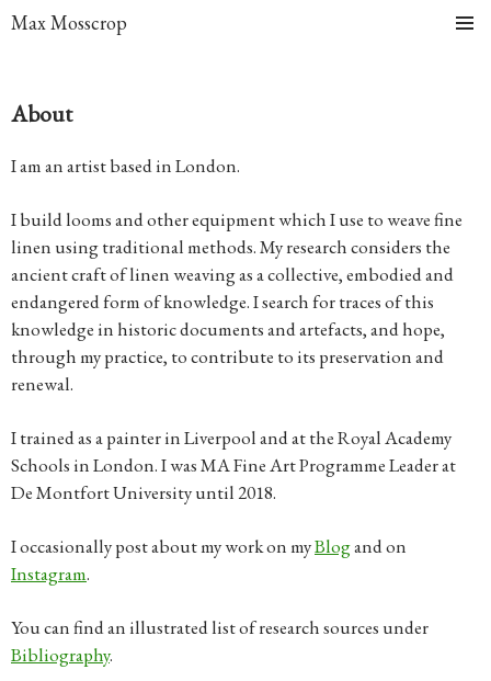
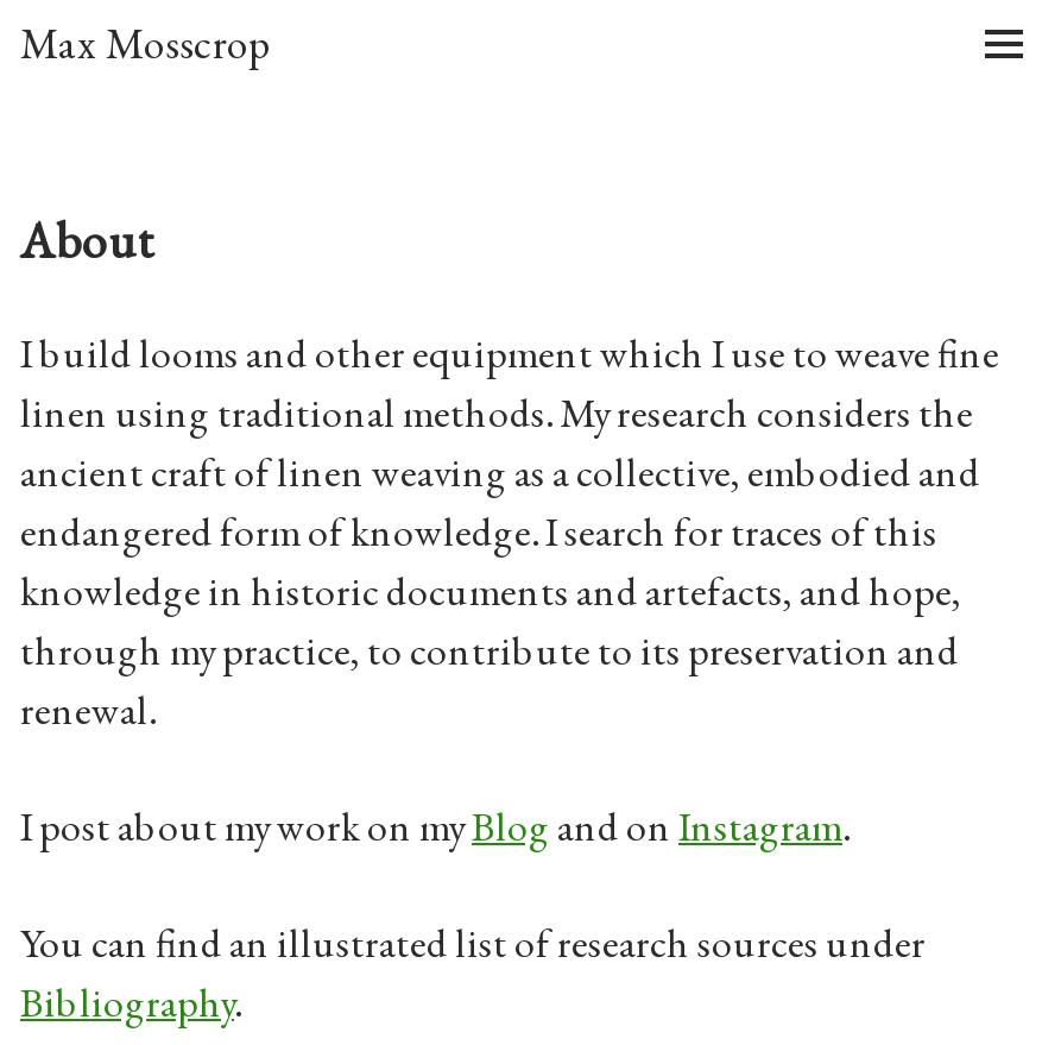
[11,154,240,178] I am an artist based in London. -> none
[11,425,456,586] I trained as a painter in Liverpool and at the Royal Academy | Schools in London. I was MA Fine Art Programme Leader at | De Montfort University until 2018. | I occasionally post about my work on myBlog and on | Instagram. -> [20,800,850,852] I post about my work on myBlog and on Instagram.

